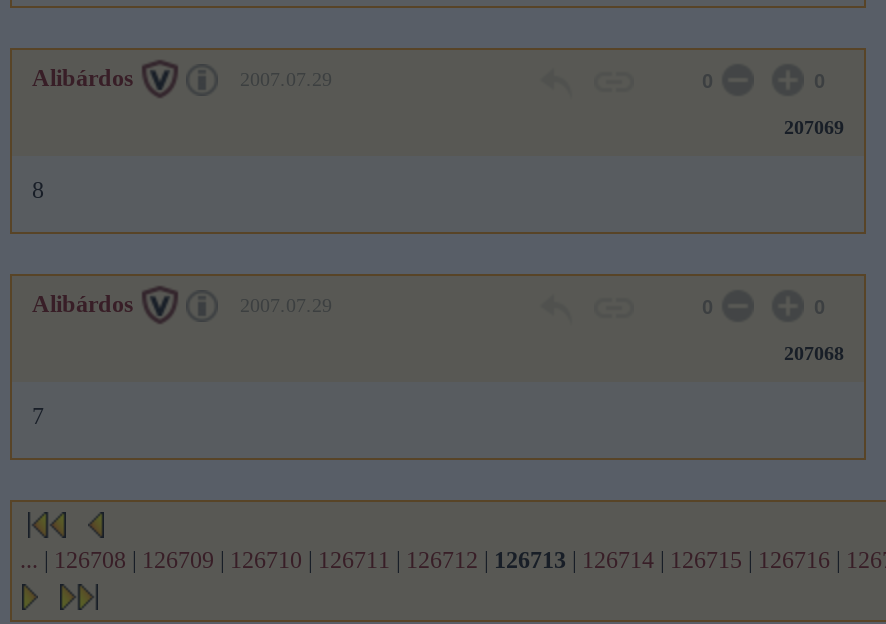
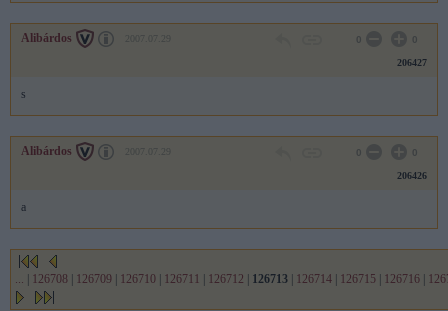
[784,116,844,138] 207069 -> [397,57,427,68] 206427
[32,176,44,204] 8 -> [21,87,26,101] s
[784,342,844,364] 207068 -> [397,170,427,181] 206426
[32,402,44,430] 7 -> [21,200,26,214] a

